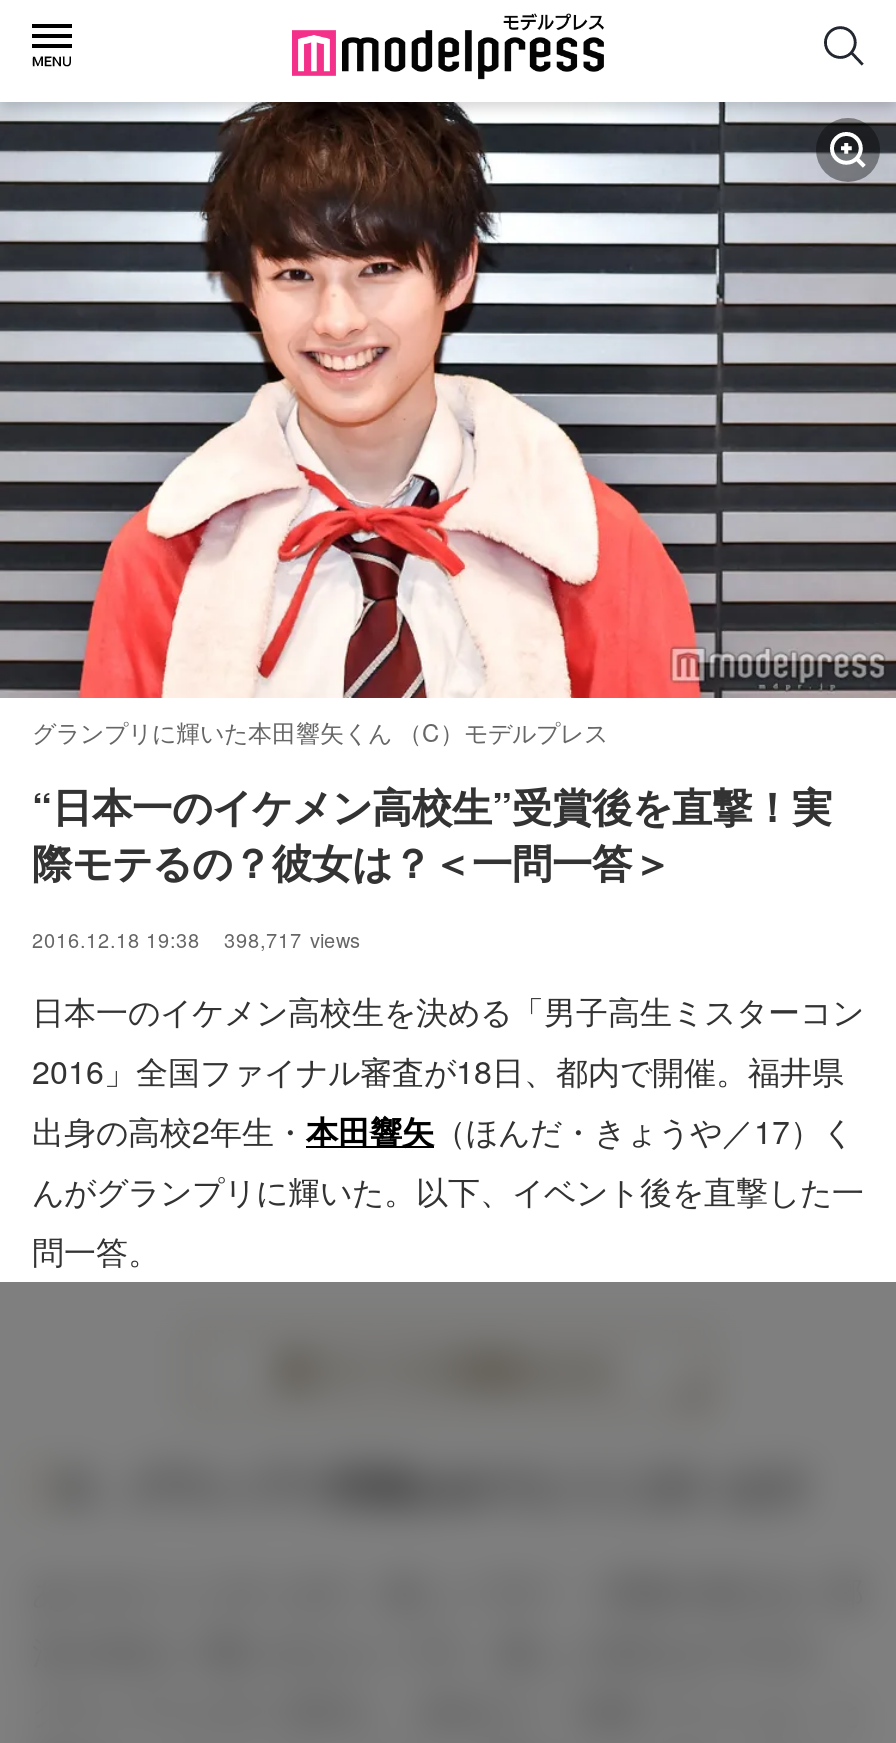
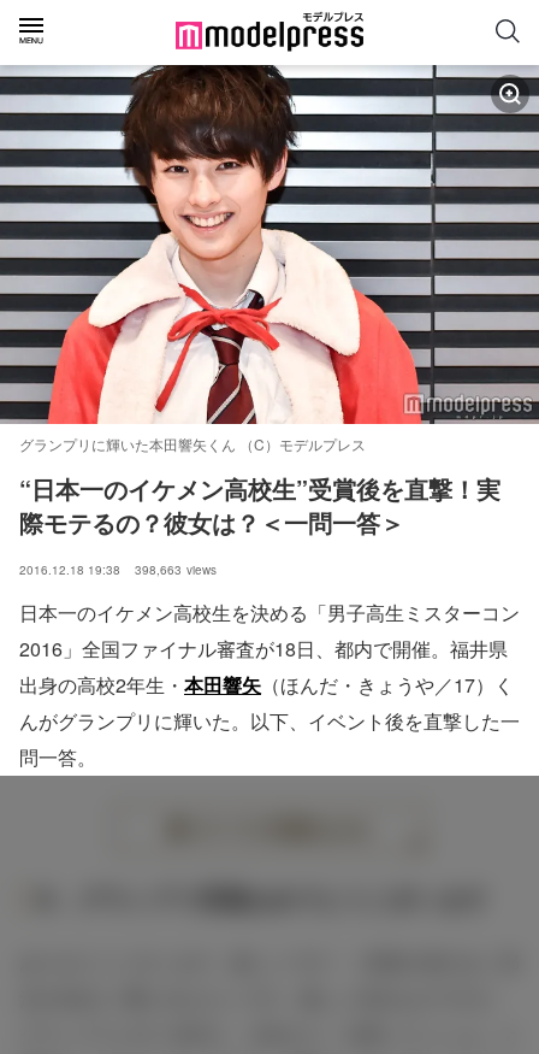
[32,926,360,954] 2016.12.18 19:38 398,717 views -> [19,561,217,578] 2016.12.18 19:38 398,663 views

